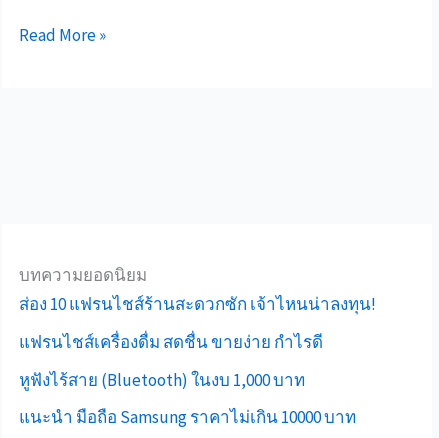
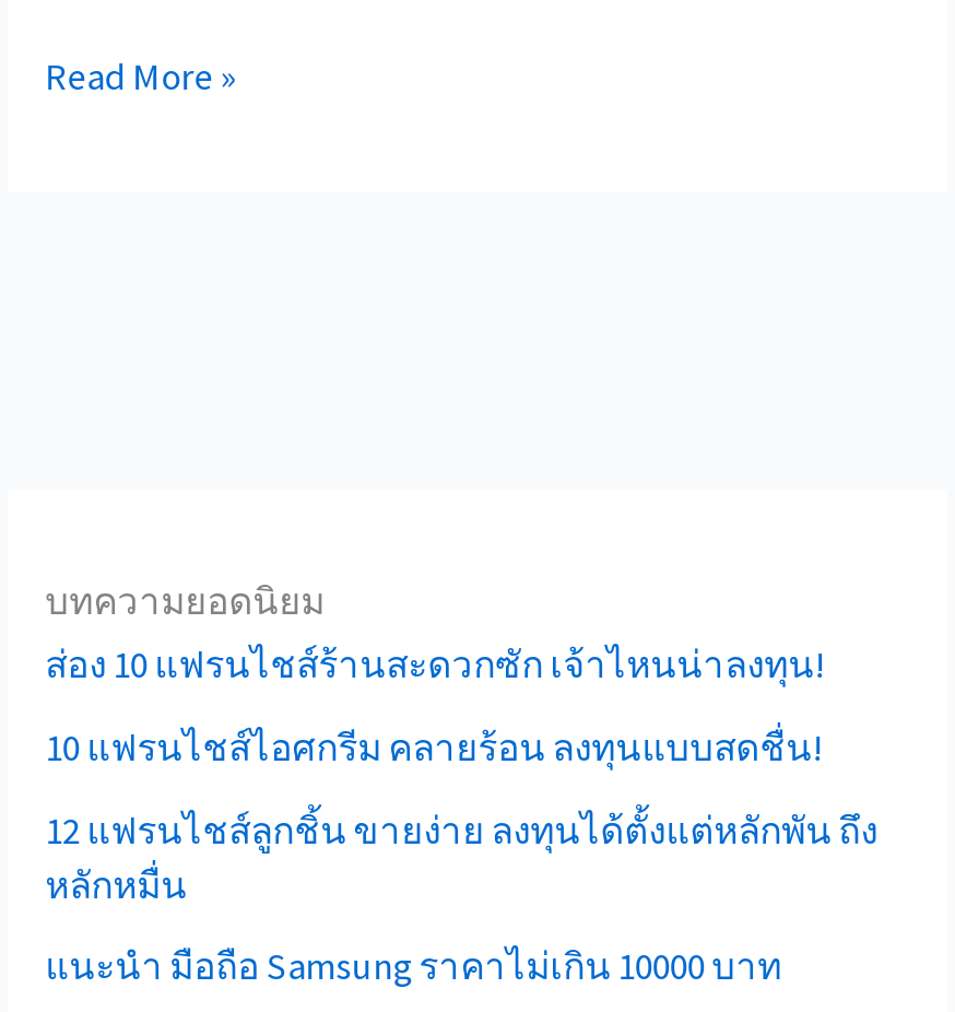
[19,331,323,353] แฟรนไชส์เครื่องดื่ม สดชื่น ขายง่าย กำไรดี -> [45,723,823,771] 10 แฟรนไชส์ไอศกรีม คลายร้อน ลงทุนแบบสดชื่น!
[19,369,305,391] หูฟังไร้สาย (Bluetooth) ในงบ 1,000 บาท -> [45,806,878,908] 12 แฟรนไชส์ลูกชิ้น ขายง่าย ลงทุนได้ตั้งแต่หลักพัน ถึง | หลักหมื่น

